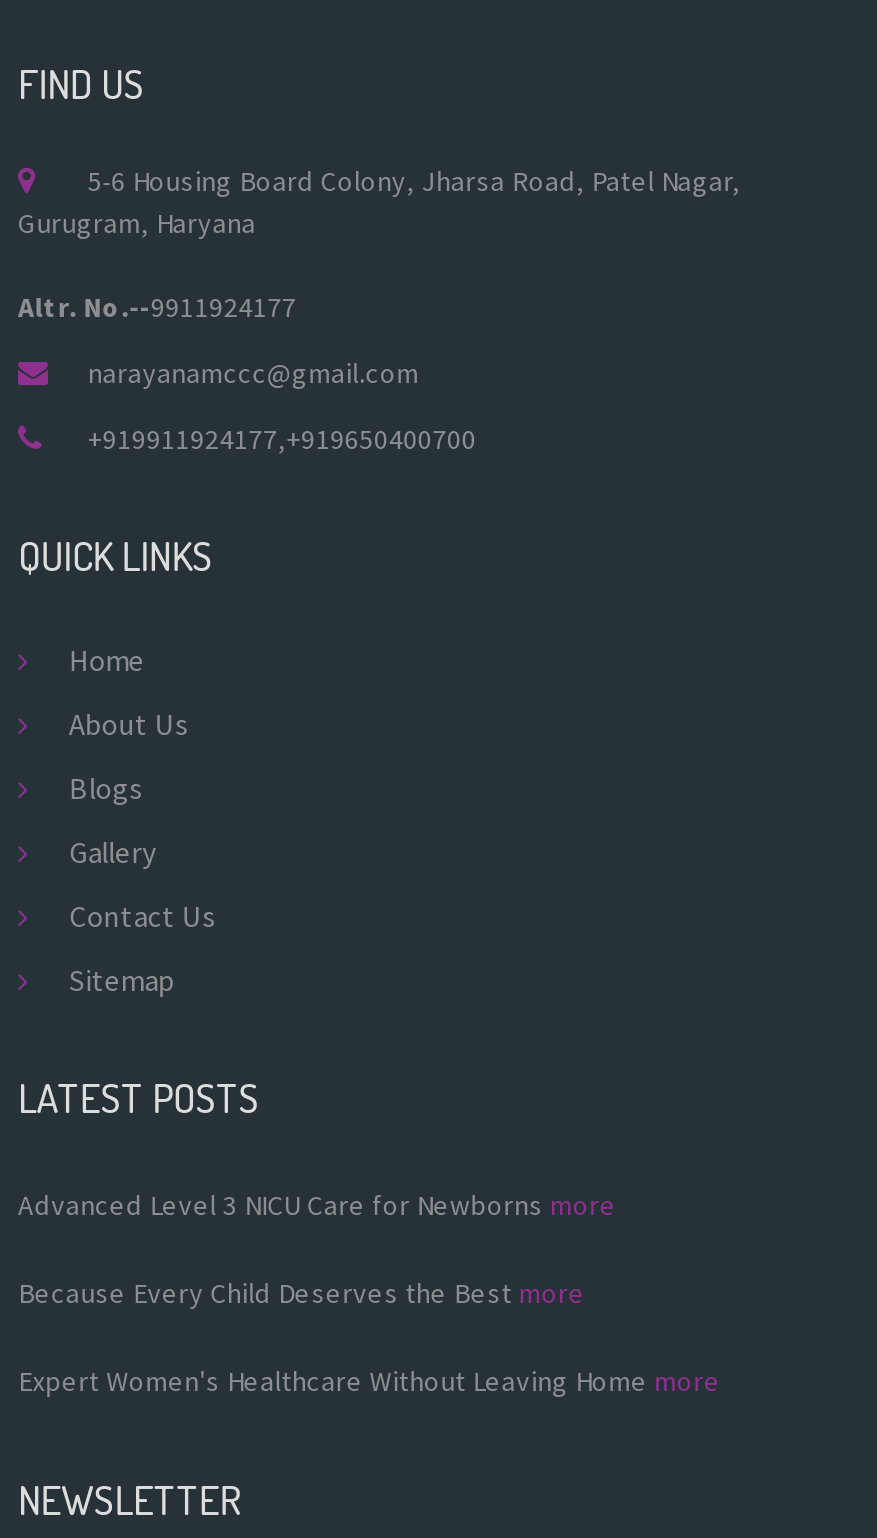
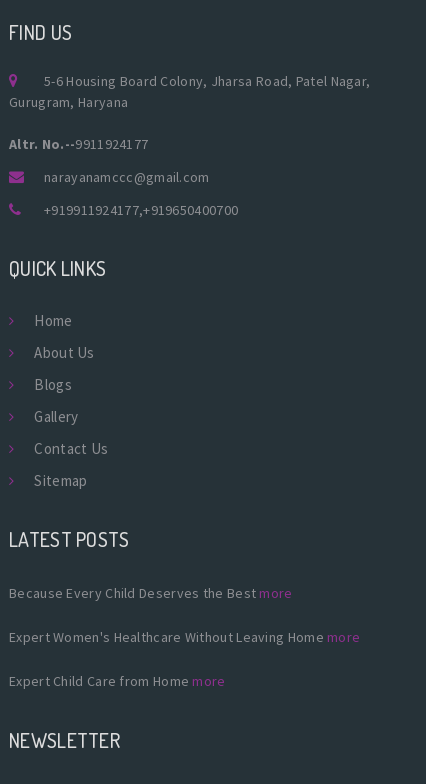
[18,1186,616,1222] Advanced Level 3 NICU Care for Newborns more -> none
moved [18,1274,721,1398] -> [9,583,360,645]: Because Every Child Deserves the Best more | Expert Women's Healthcare Without Leaving Home more
none -> [9,671,226,689] Expert Child Care from Home more

